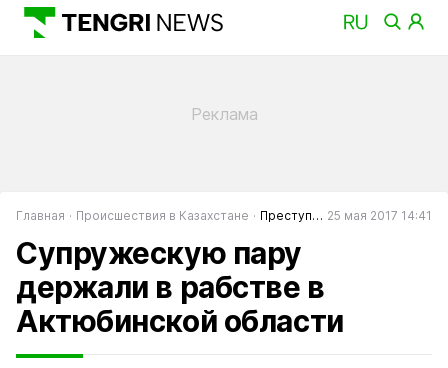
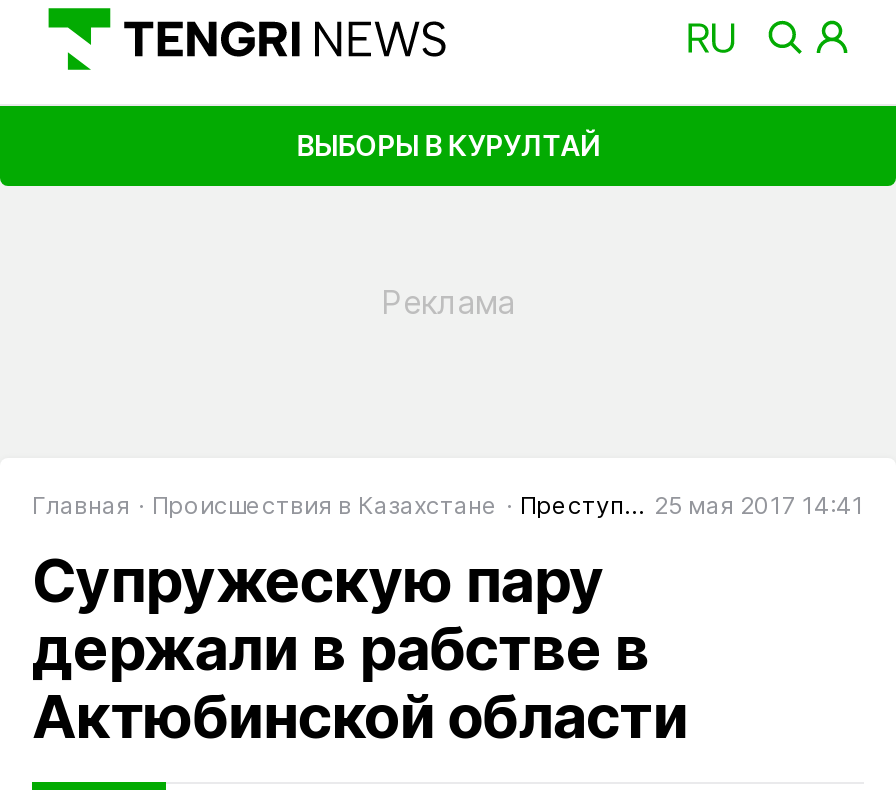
none -> [296,127,600,161] ВЫБОРЫ В КУРУЛТАЙ

